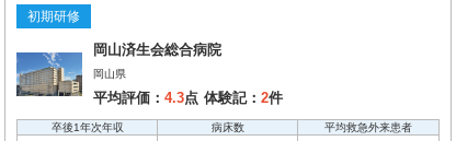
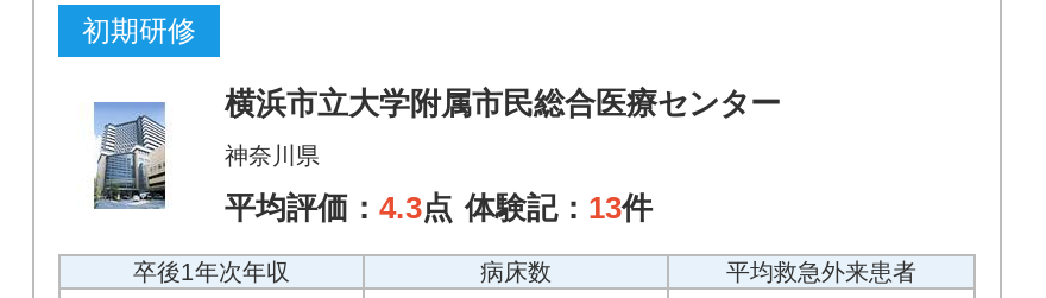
[15,42,221,98] [image] | 岡山済生会総合病院 -> [58,86,781,211] [image] | 横浜市立大学附属市民総合医療センター
[93,68,126,80] 岡山県 -> [225,143,320,169] 神奈川県
[93,90,283,106] 平均評価：4.3点 体験記：2件 -> [225,191,653,226] 平均評価：4.3点 体験記：13件

